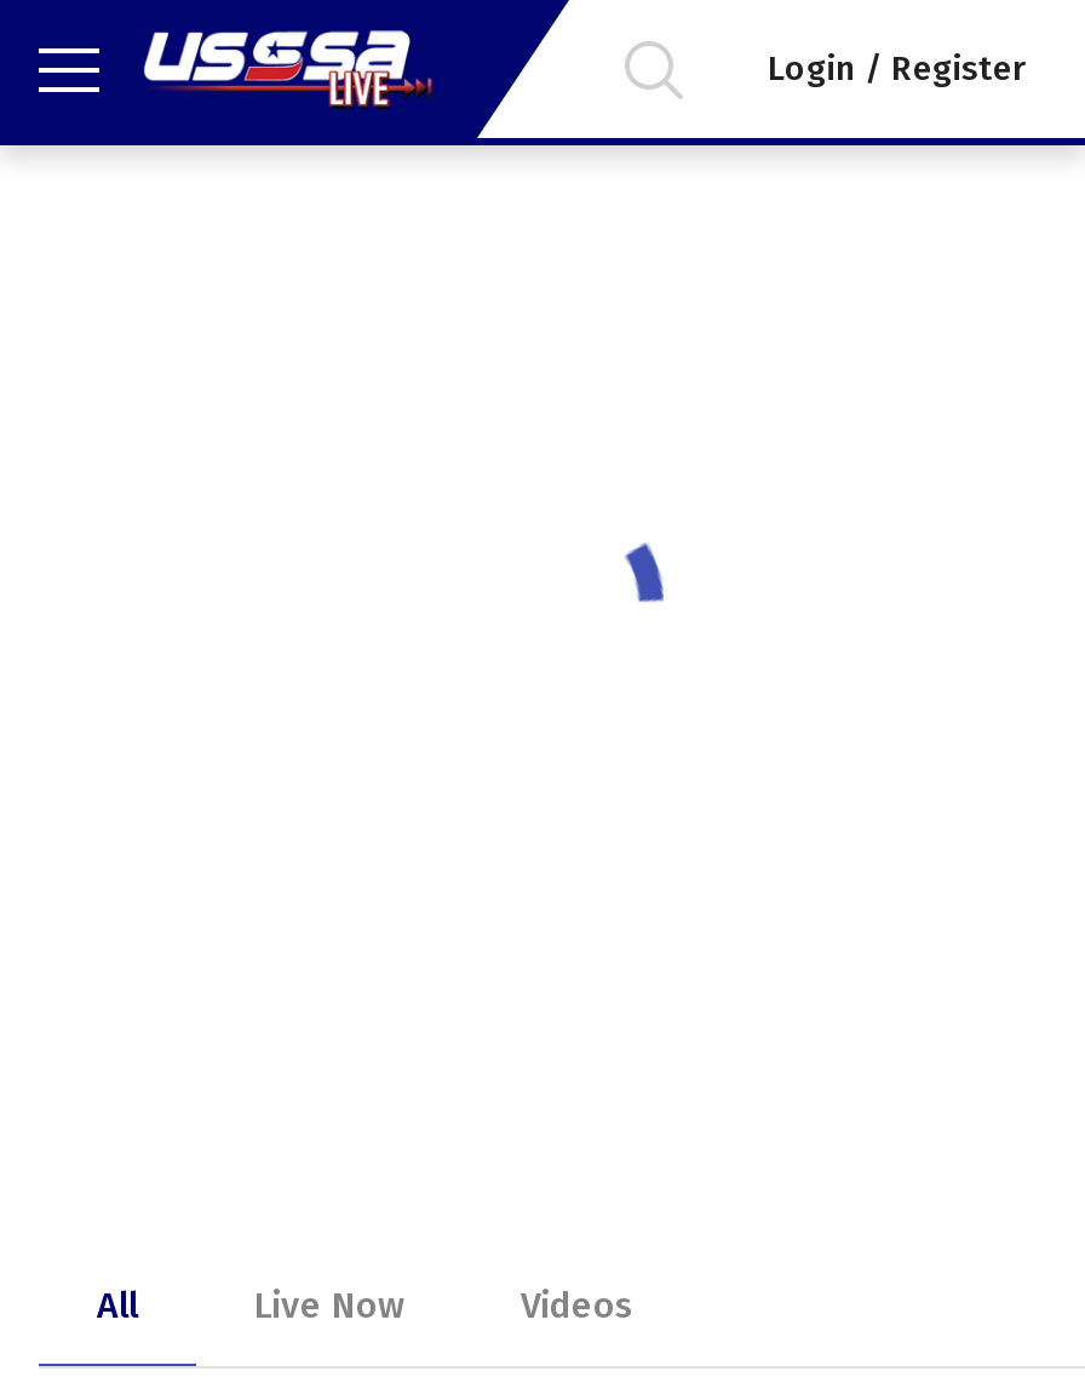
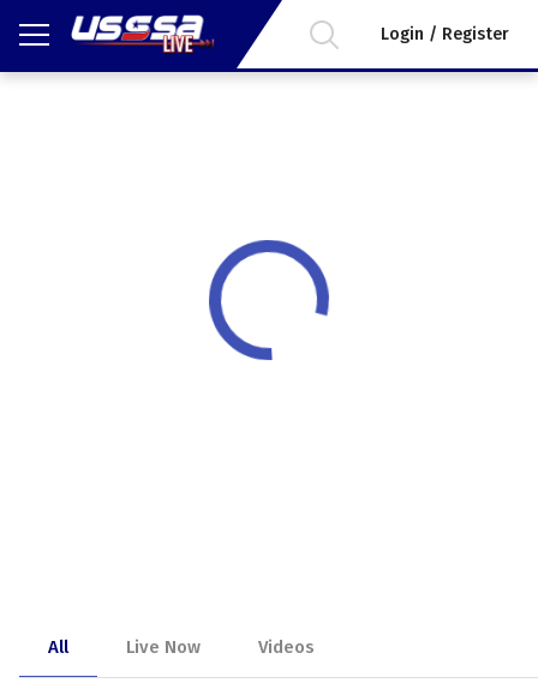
none -> [208,239,330,361] [image]

